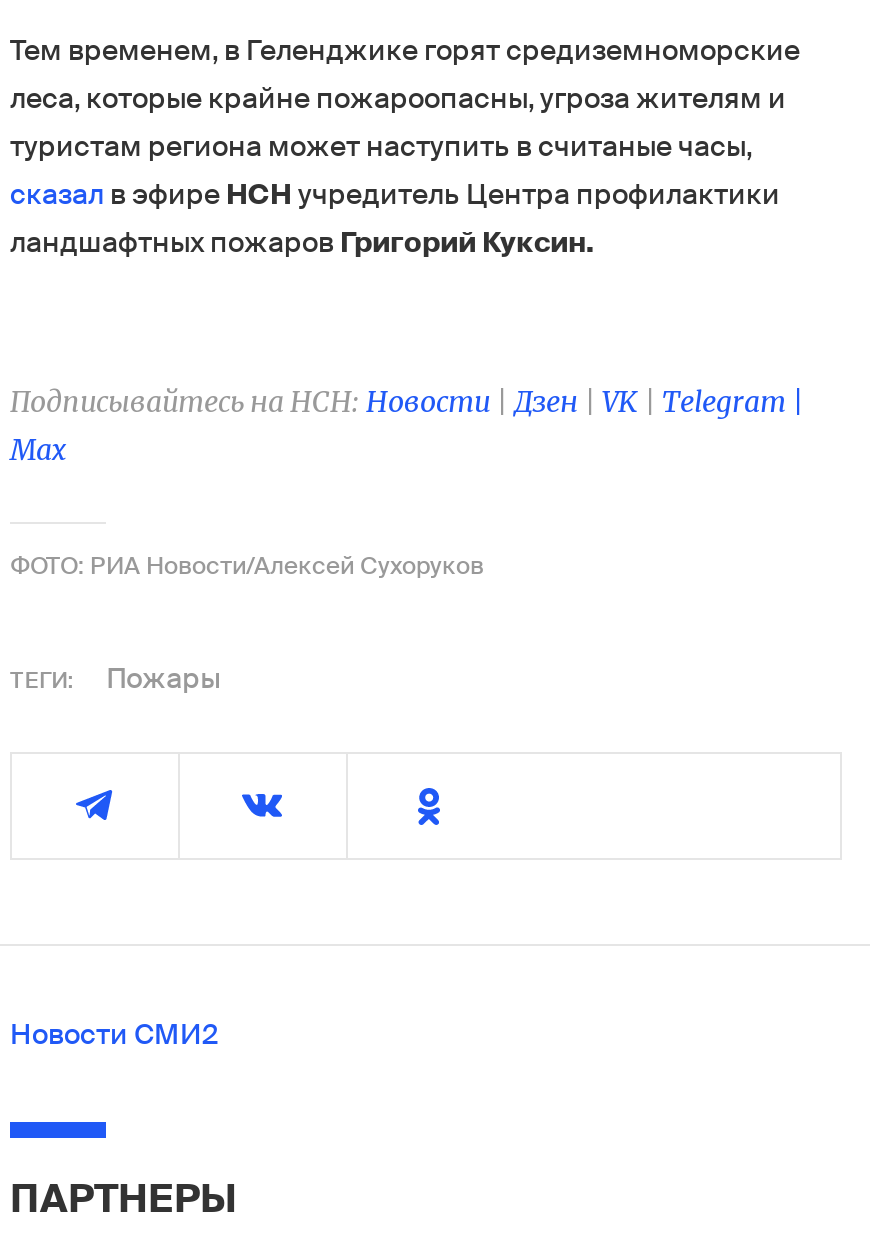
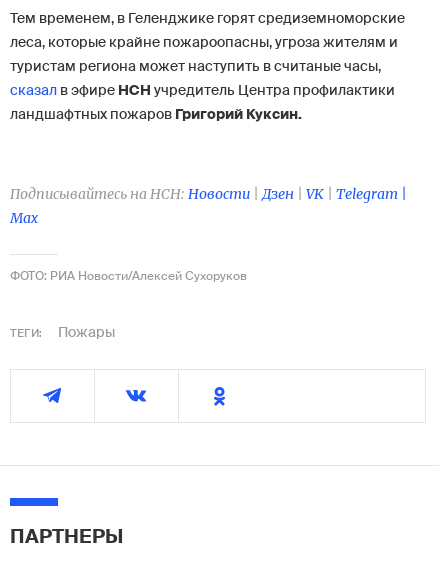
[10,1016,218,1052] Новости СМИ2 -> none

